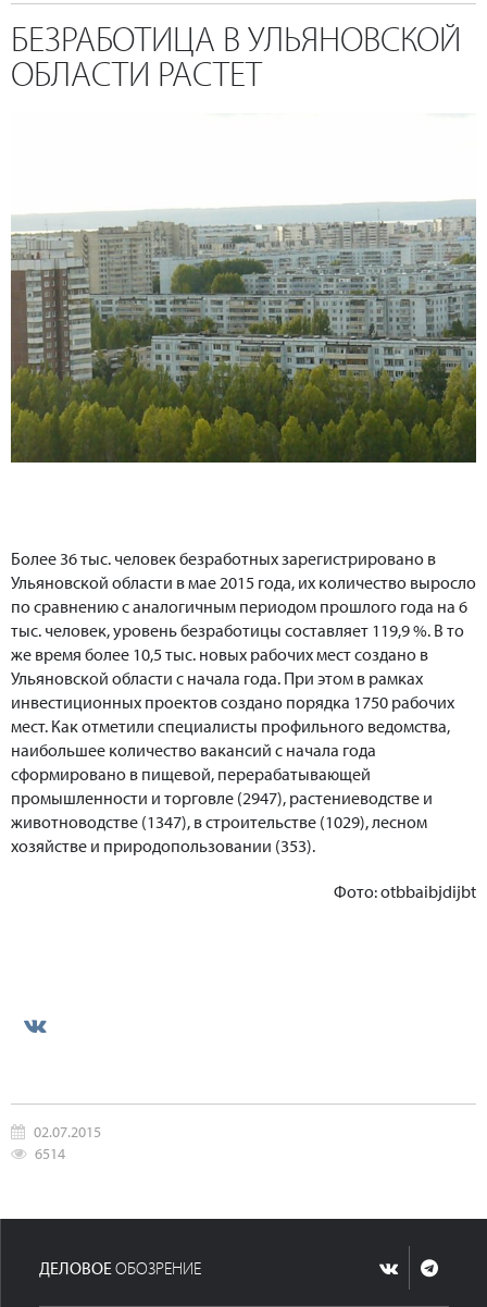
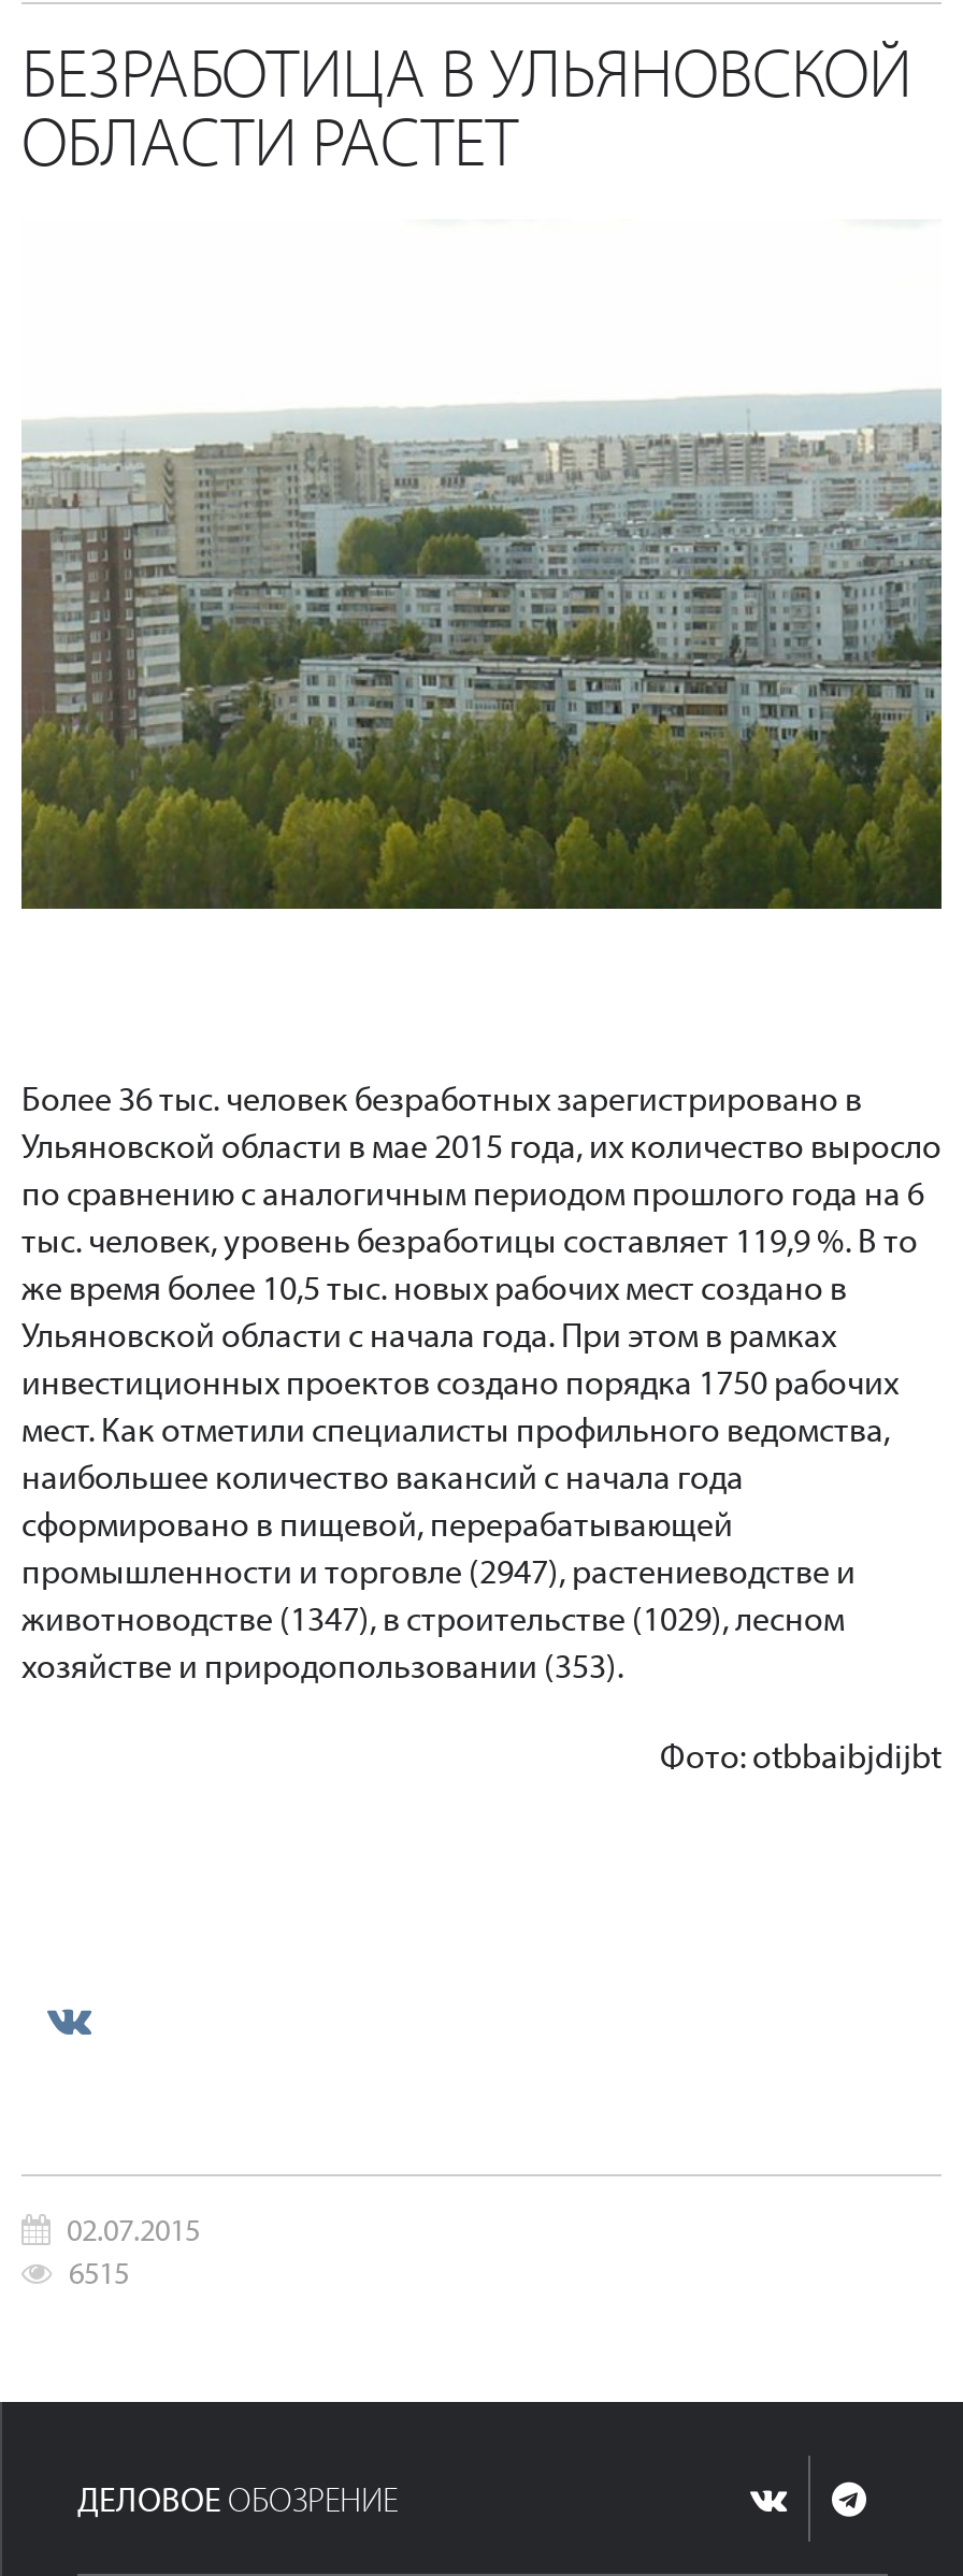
[32,1142,65,1163] 6514 -> [62,2251,129,2291] 6515

